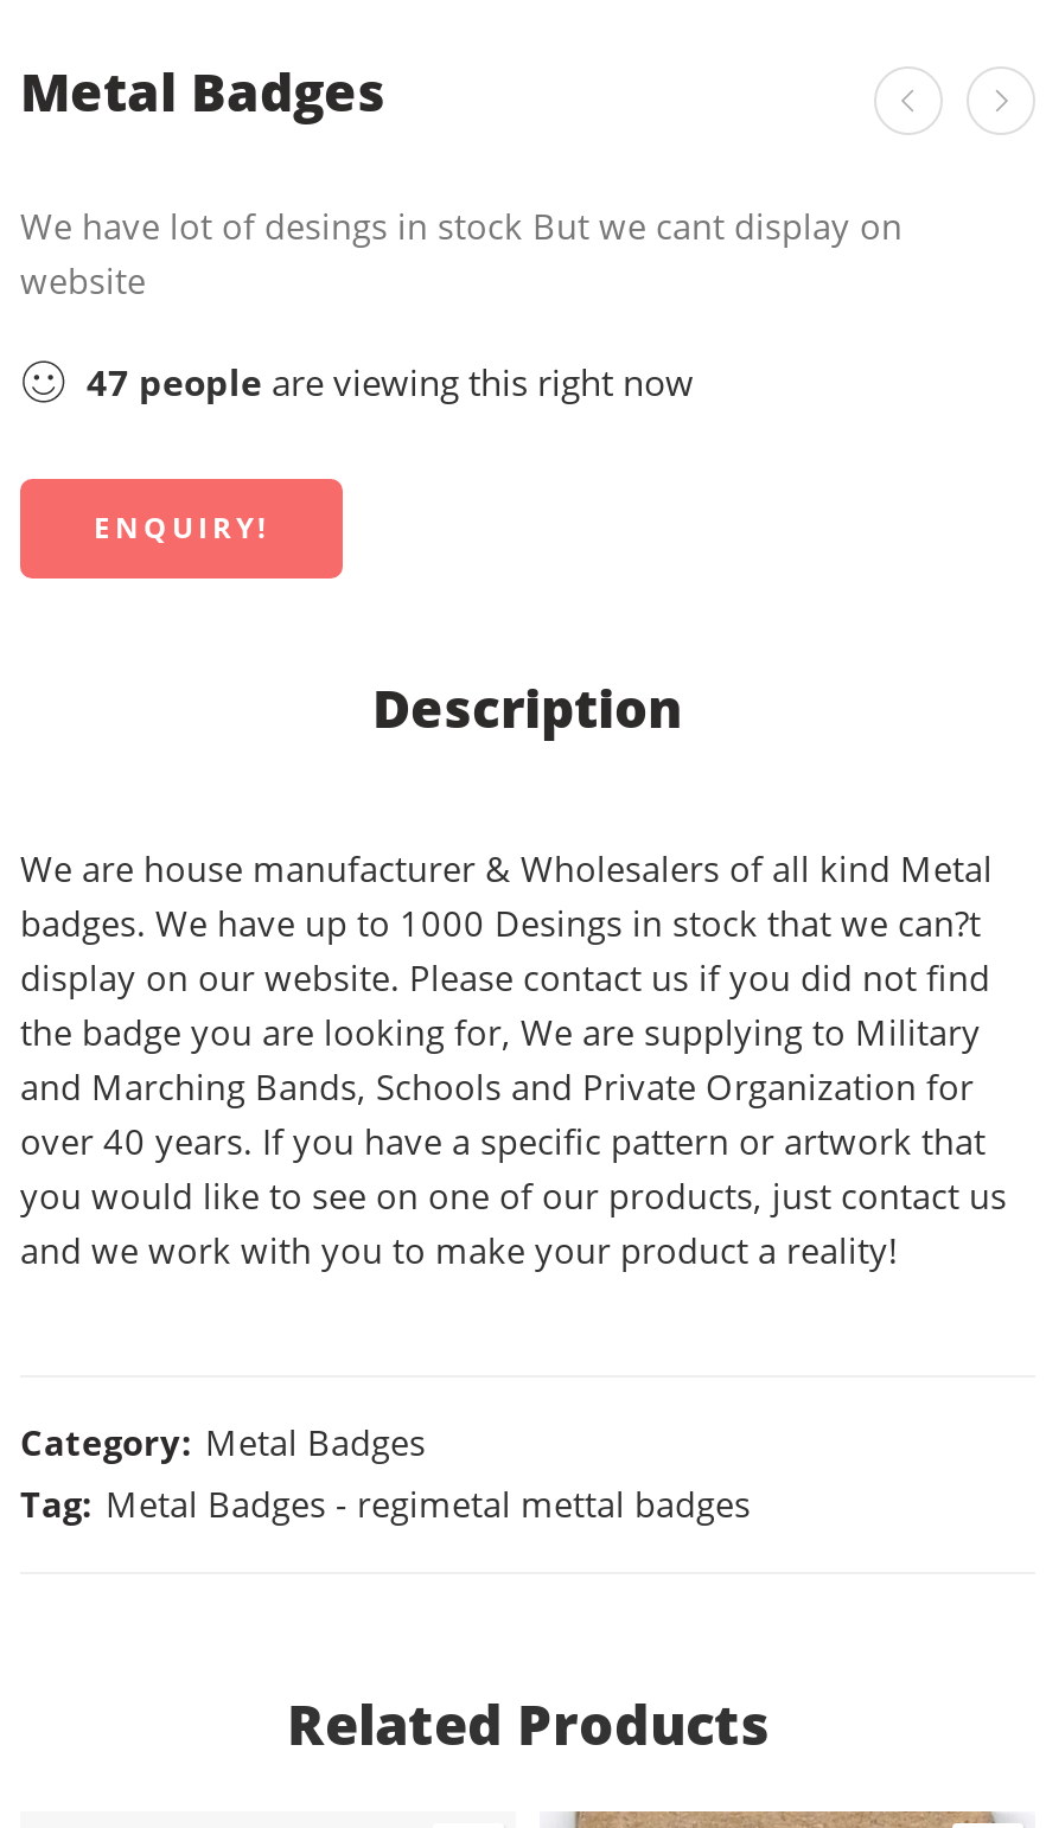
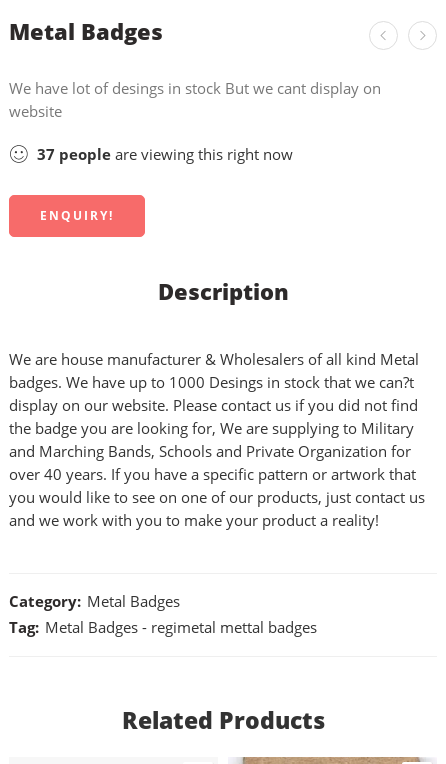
[87,358,694,406] 47 people are viewing this right now -> [37,144,293,164] 37 people are viewing this right now

